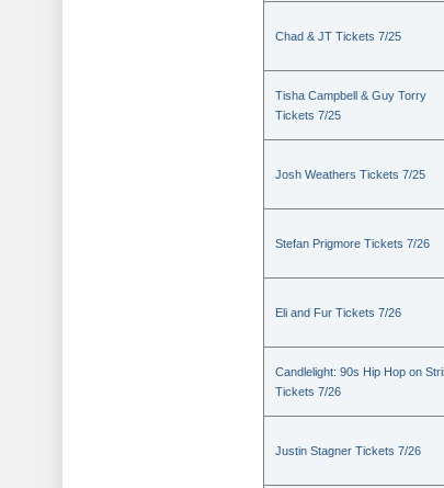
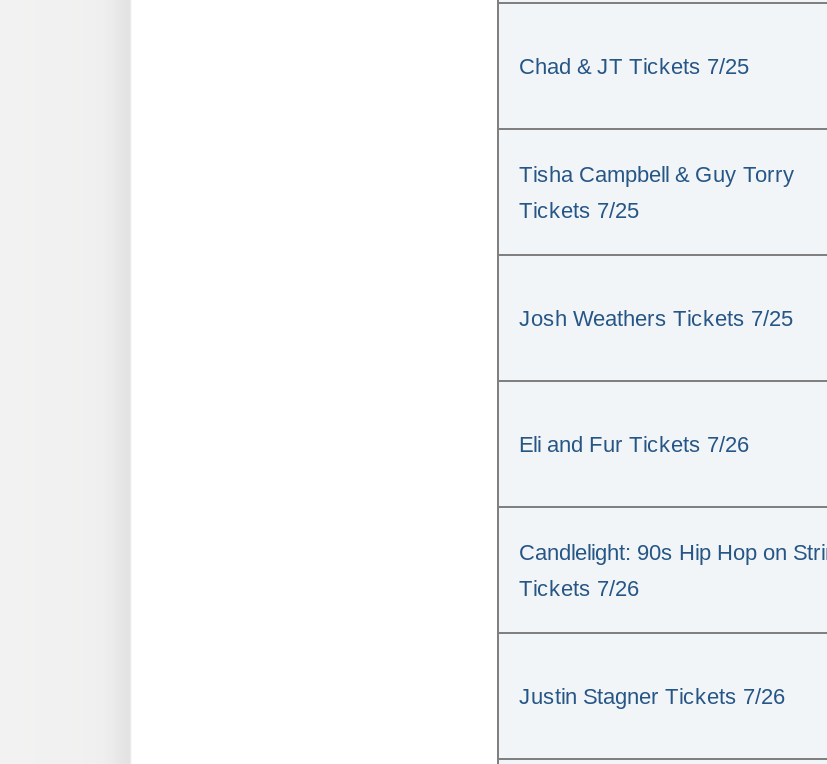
[275,237,430,250] Stefan Prigmore Tickets 7/26 -> none

